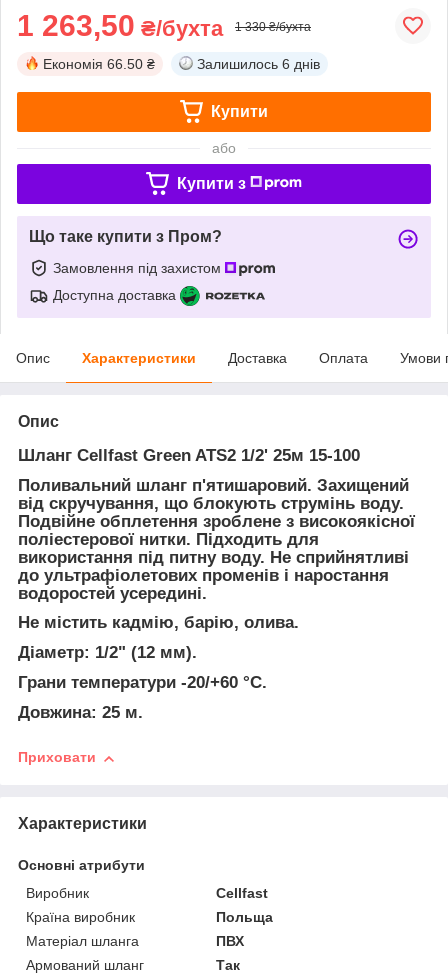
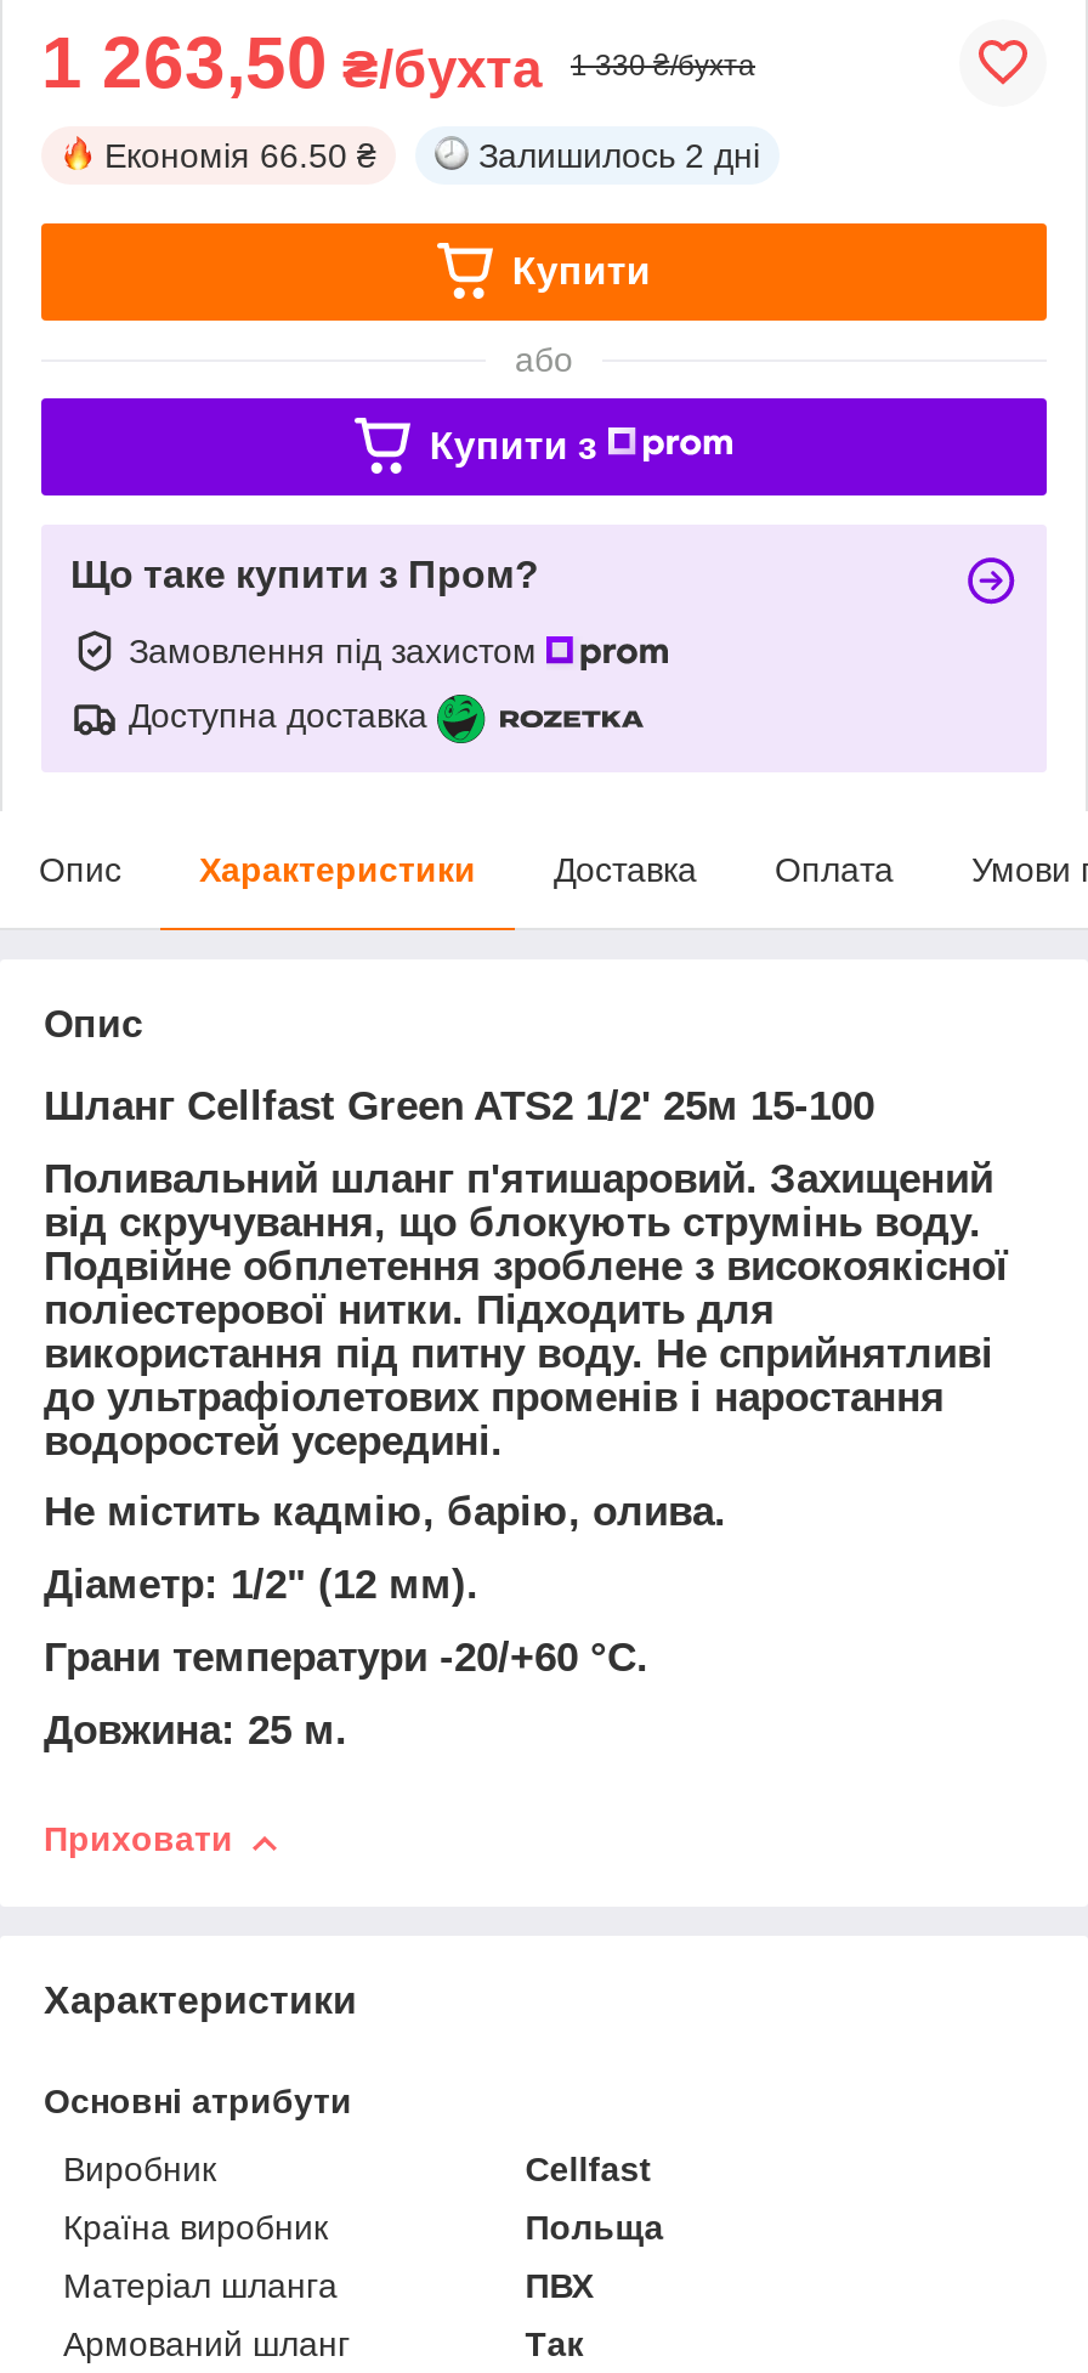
[197,56,320,72] Залишилось 6 днів -> [478,136,760,174] Залишилось 2 дні

